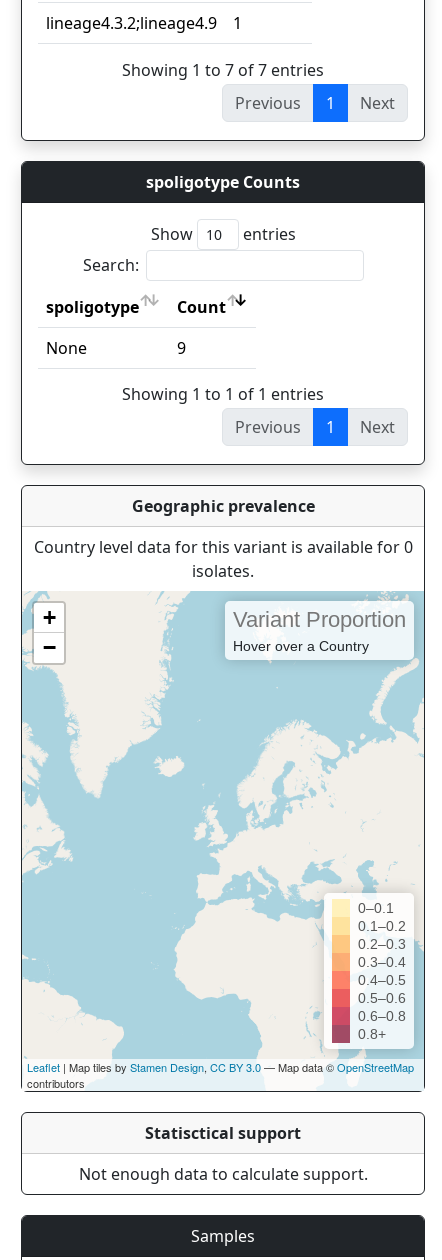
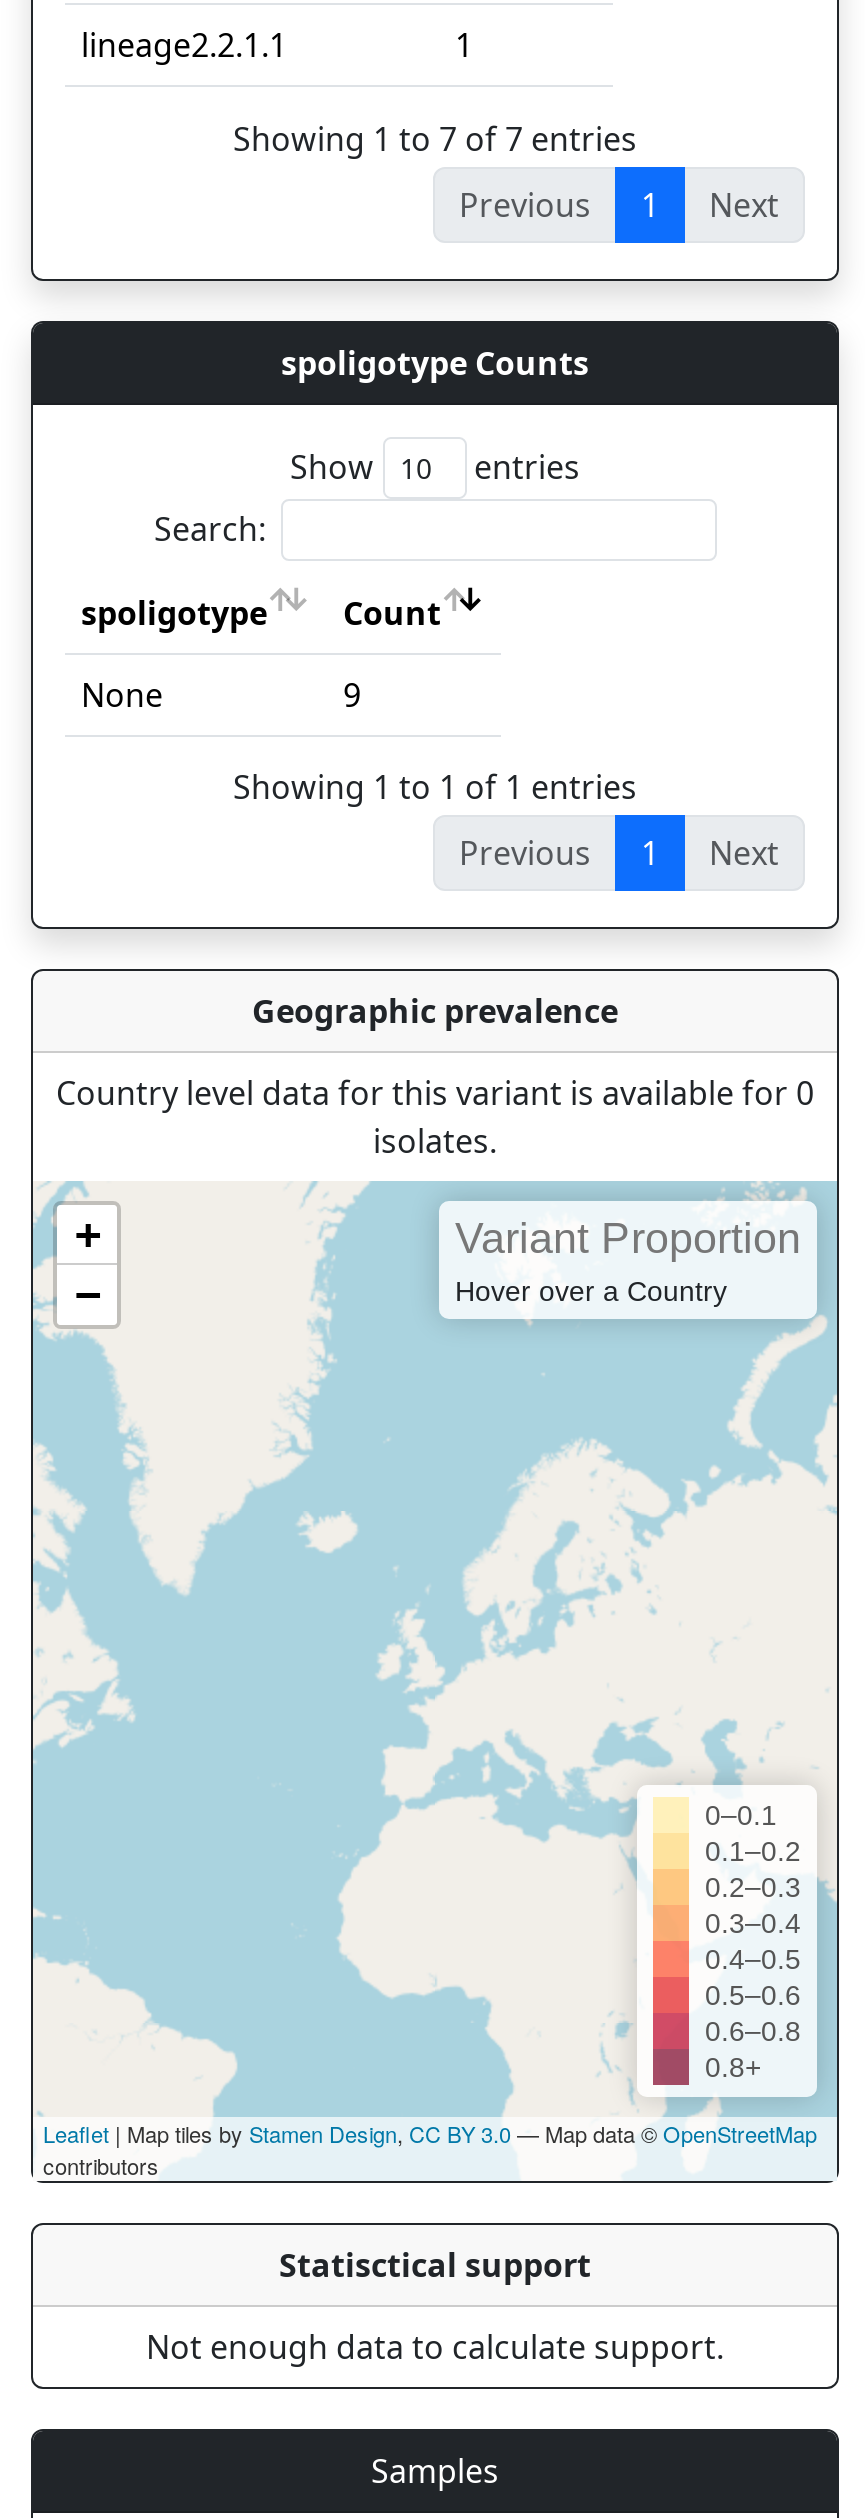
[46,12,217,34] lineage4.3.2;lineage4.9 -> [81,23,287,67] lineage2.2.1.1

